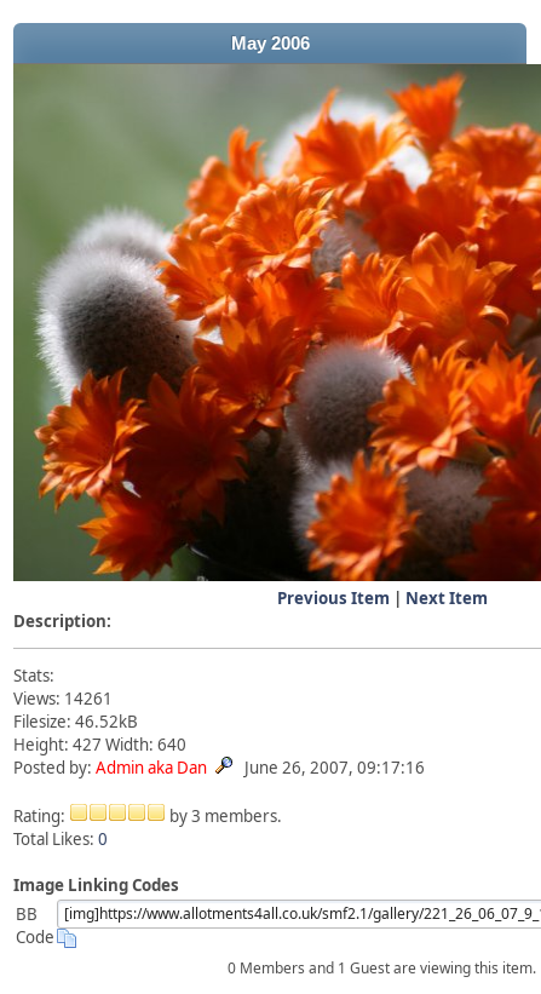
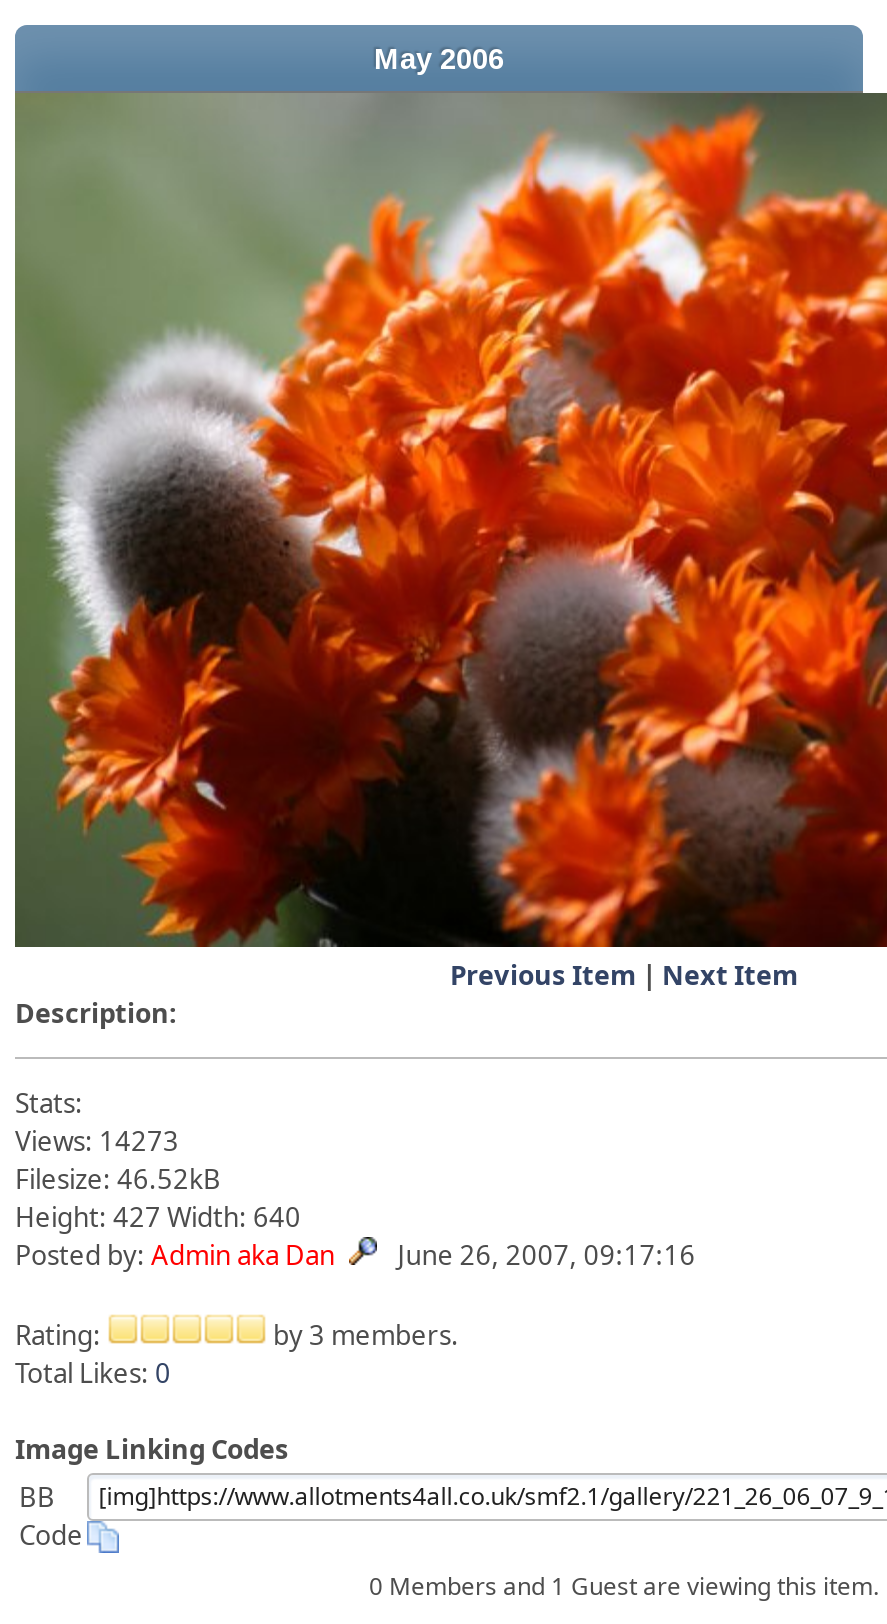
[13,688,113,709] Views: 14261 -> [15,1123,179,1159] Views: 14273

